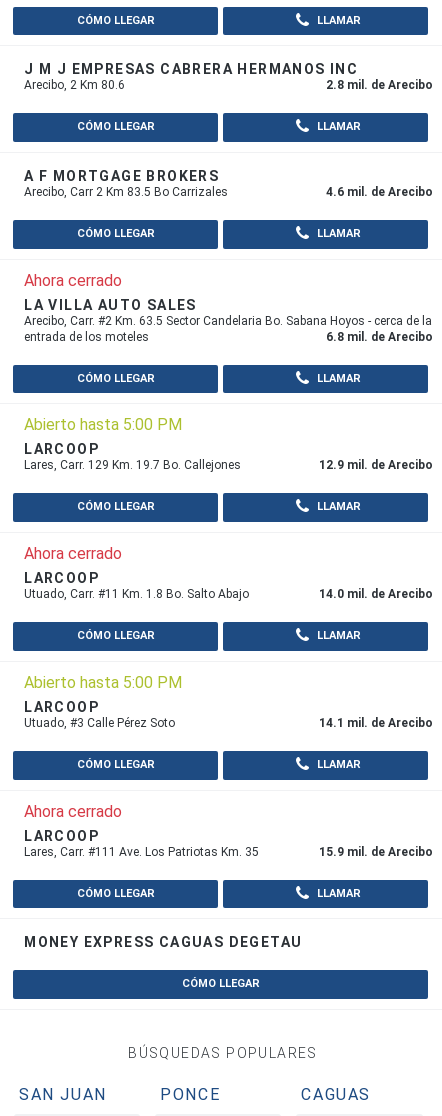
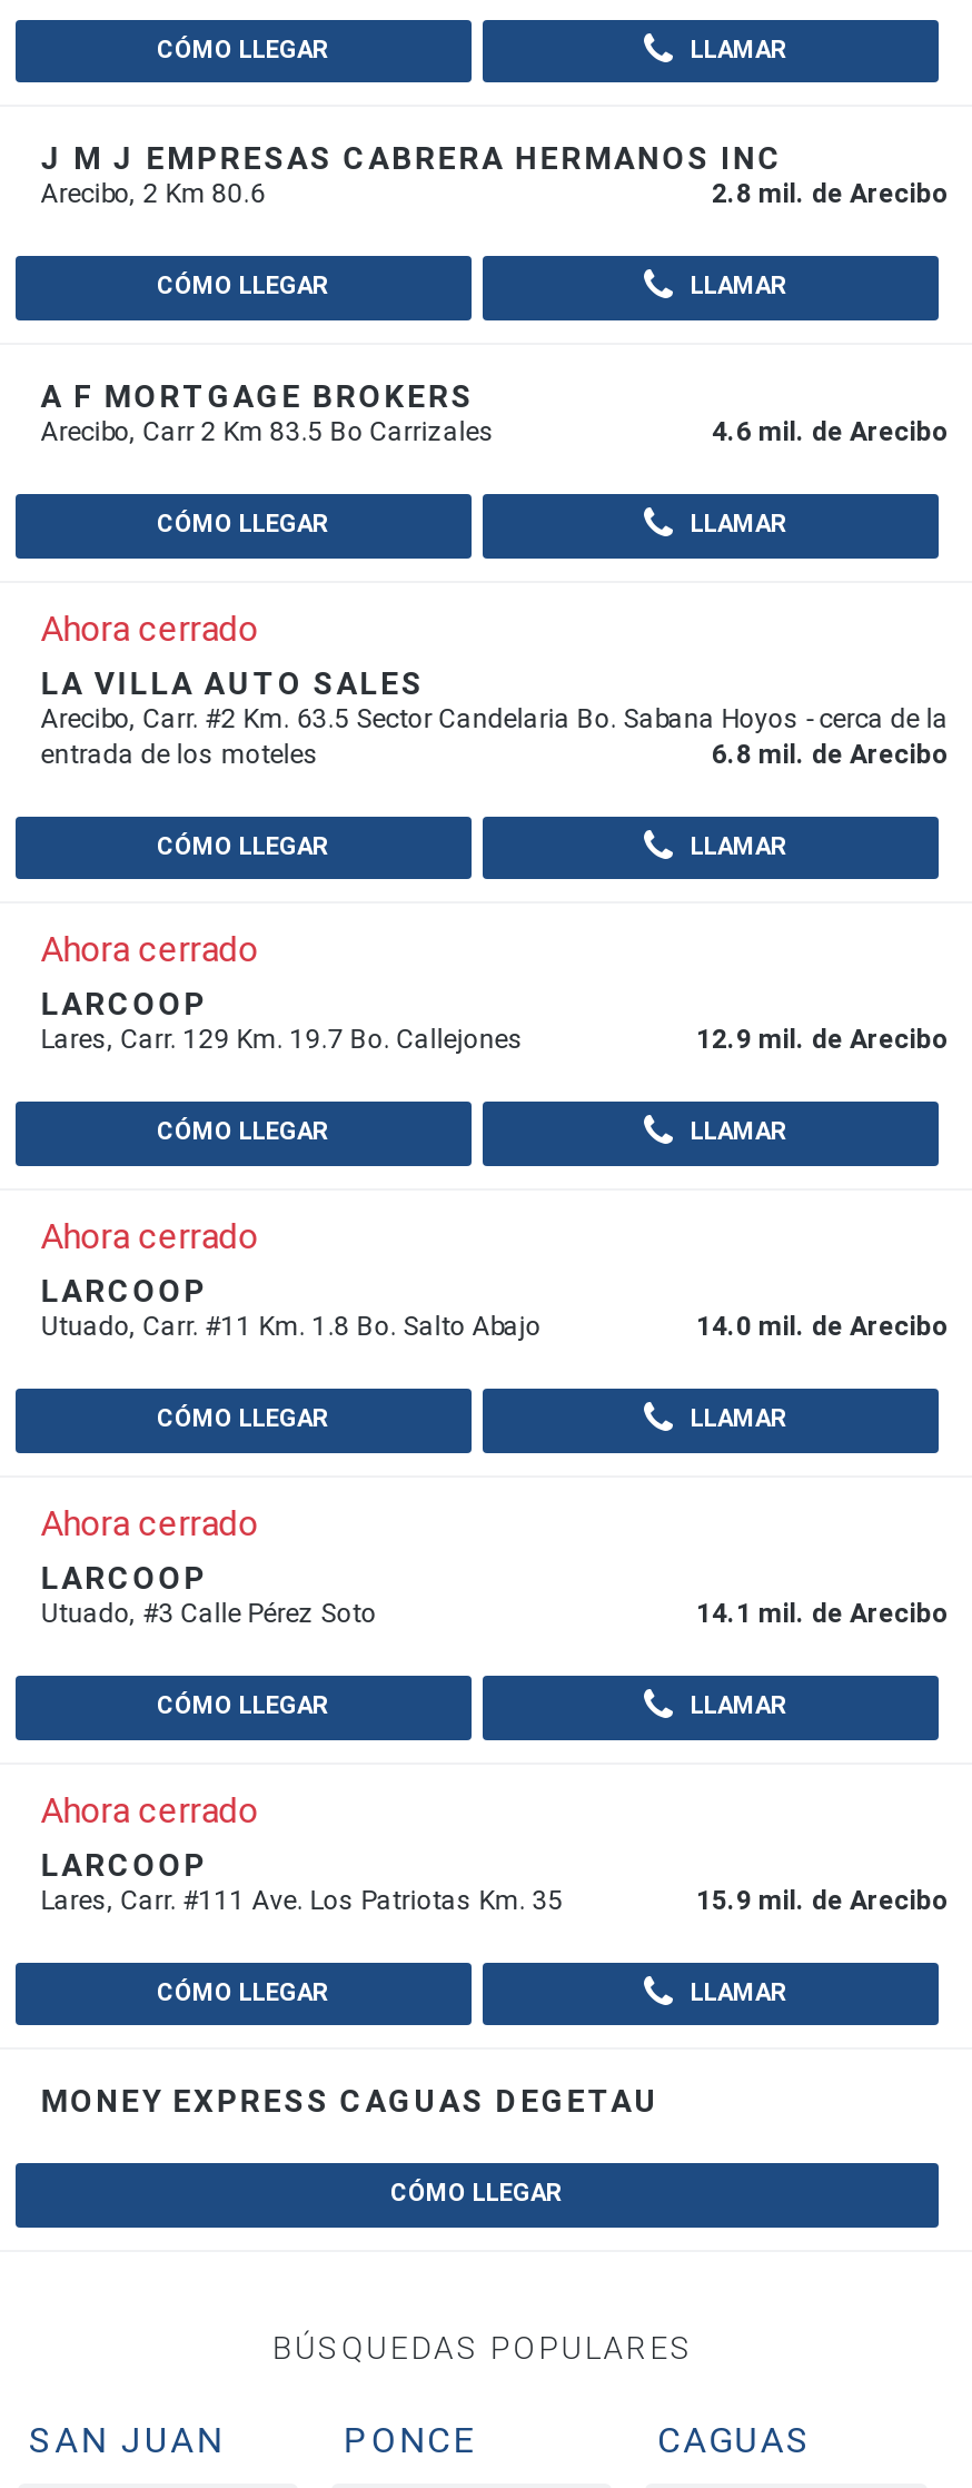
[24,415,182,434] Abierto hasta 5:00 PM -> [40,929,258,971] Ahora cerrado
[24,673,182,692] Abierto hasta 5:00 PM -> [40,1502,258,1544] Ahora cerrado

